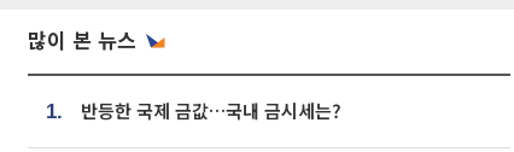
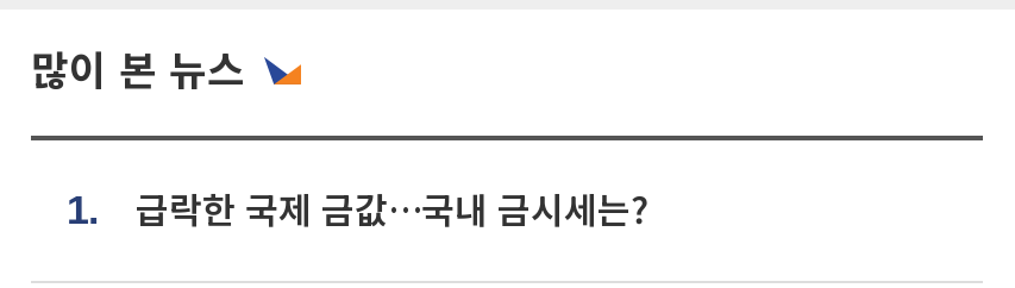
[81,98,341,123] 반등한 국제 금값…국내 금시세는? -> [136,183,650,233] 급락한 국제 금값…국내 금시세는?

